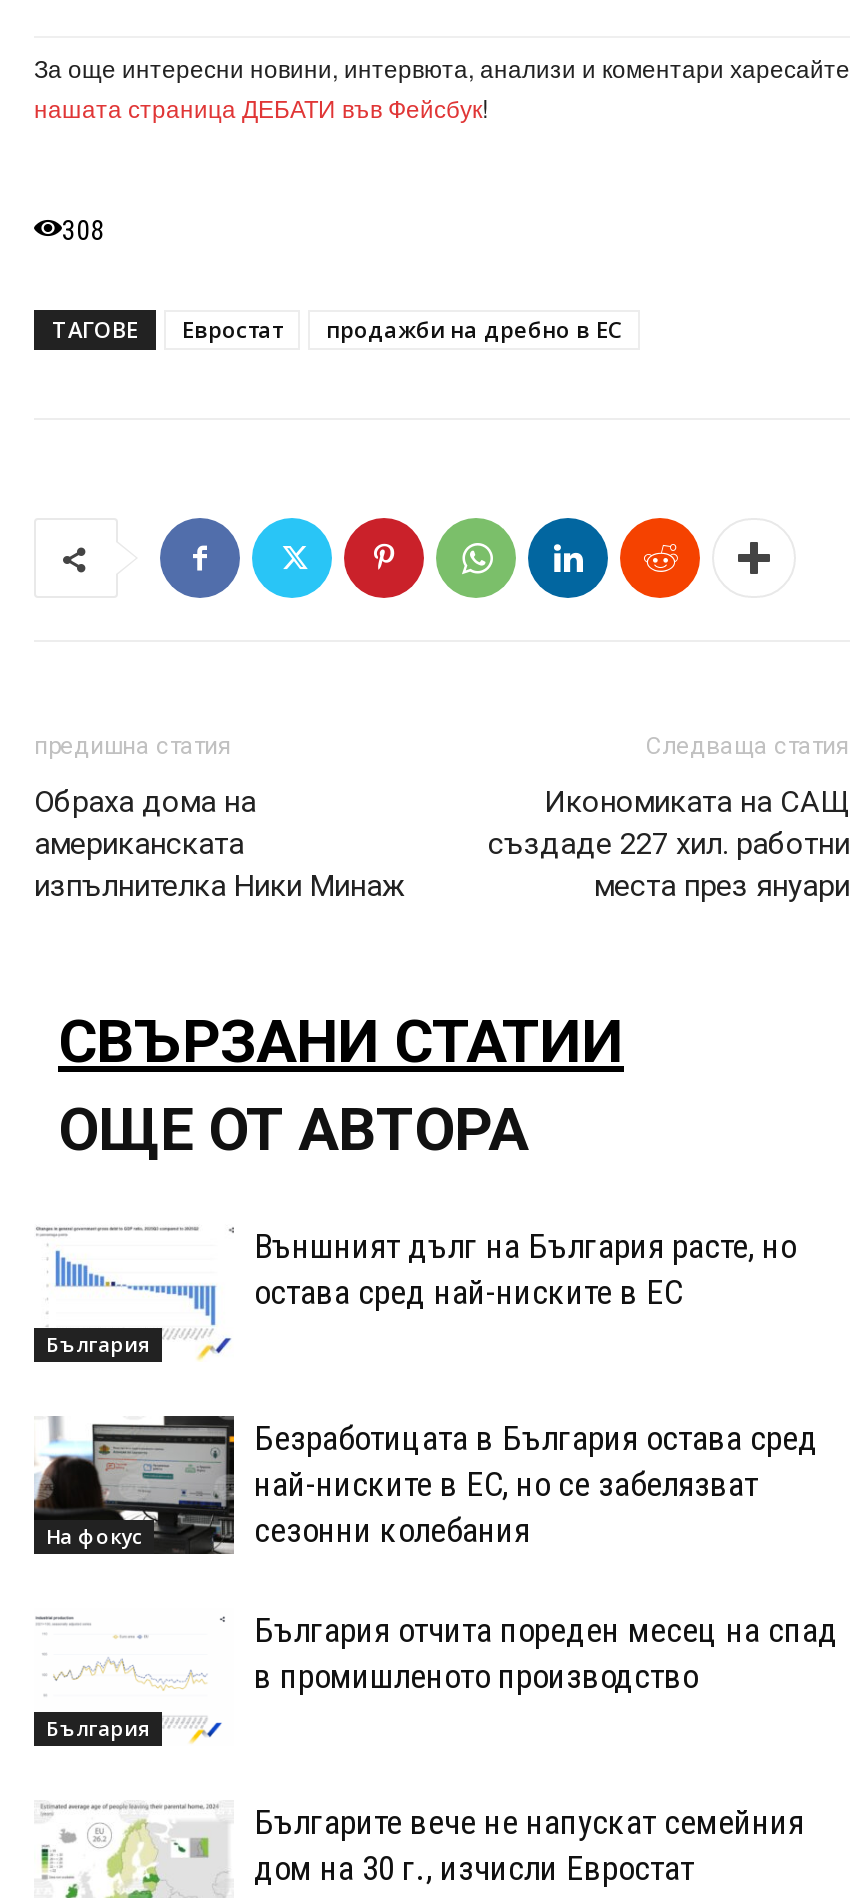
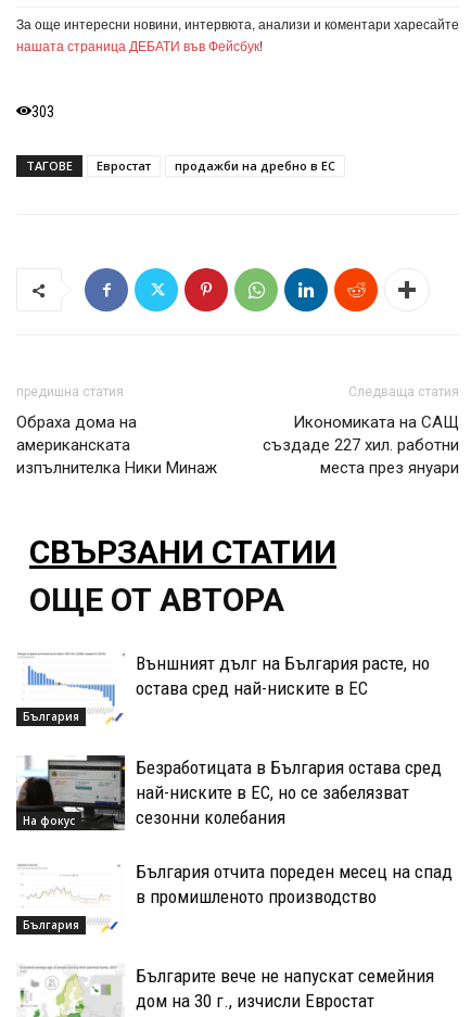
[62,214,104,246] 308 -> [31,103,54,120] 303

